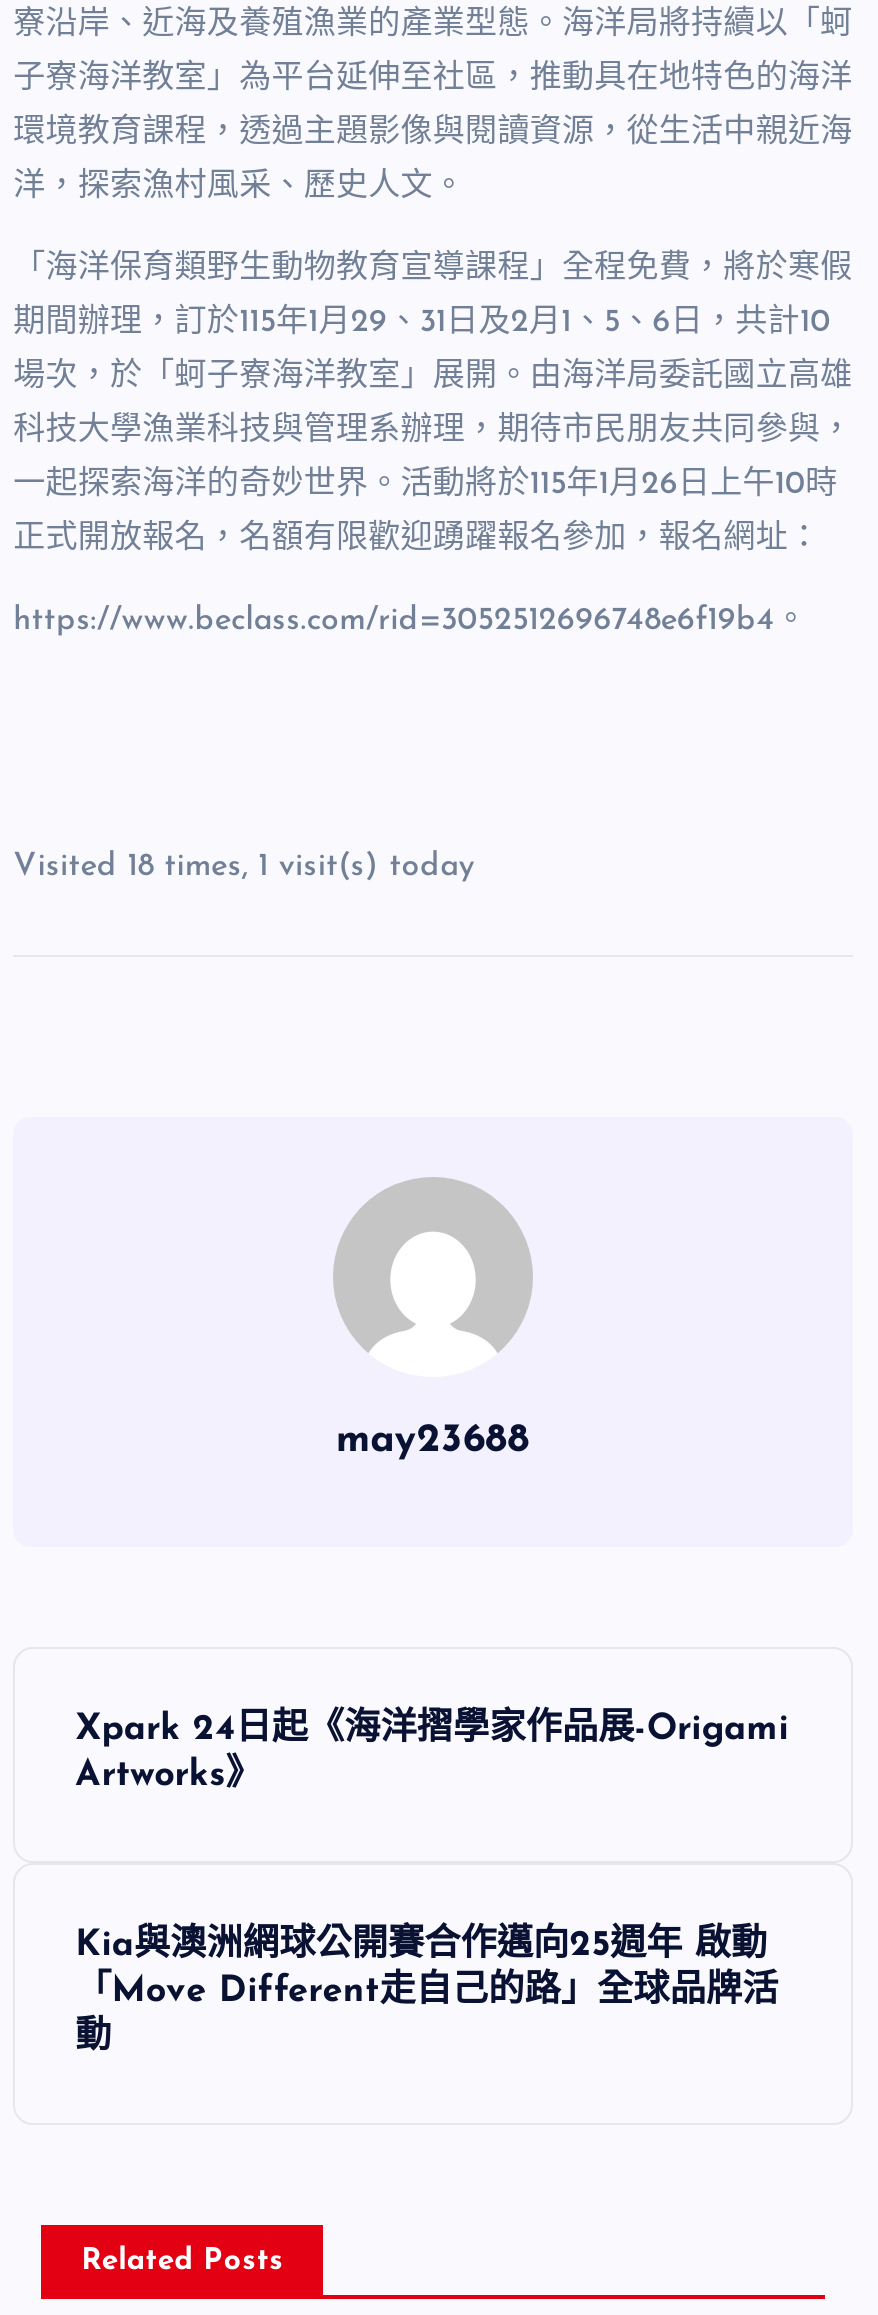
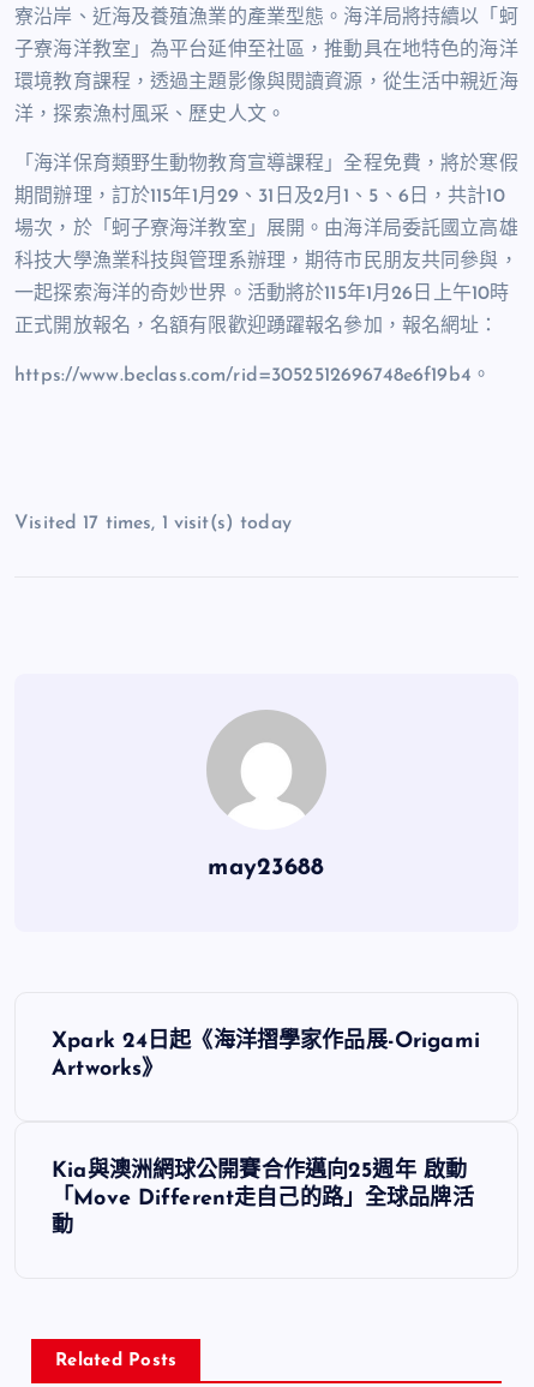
[13,851,475,883] Visited 18 times, 1 visit(s) today -> [15,514,291,533] Visited 17 times, 1 visit(s) today

